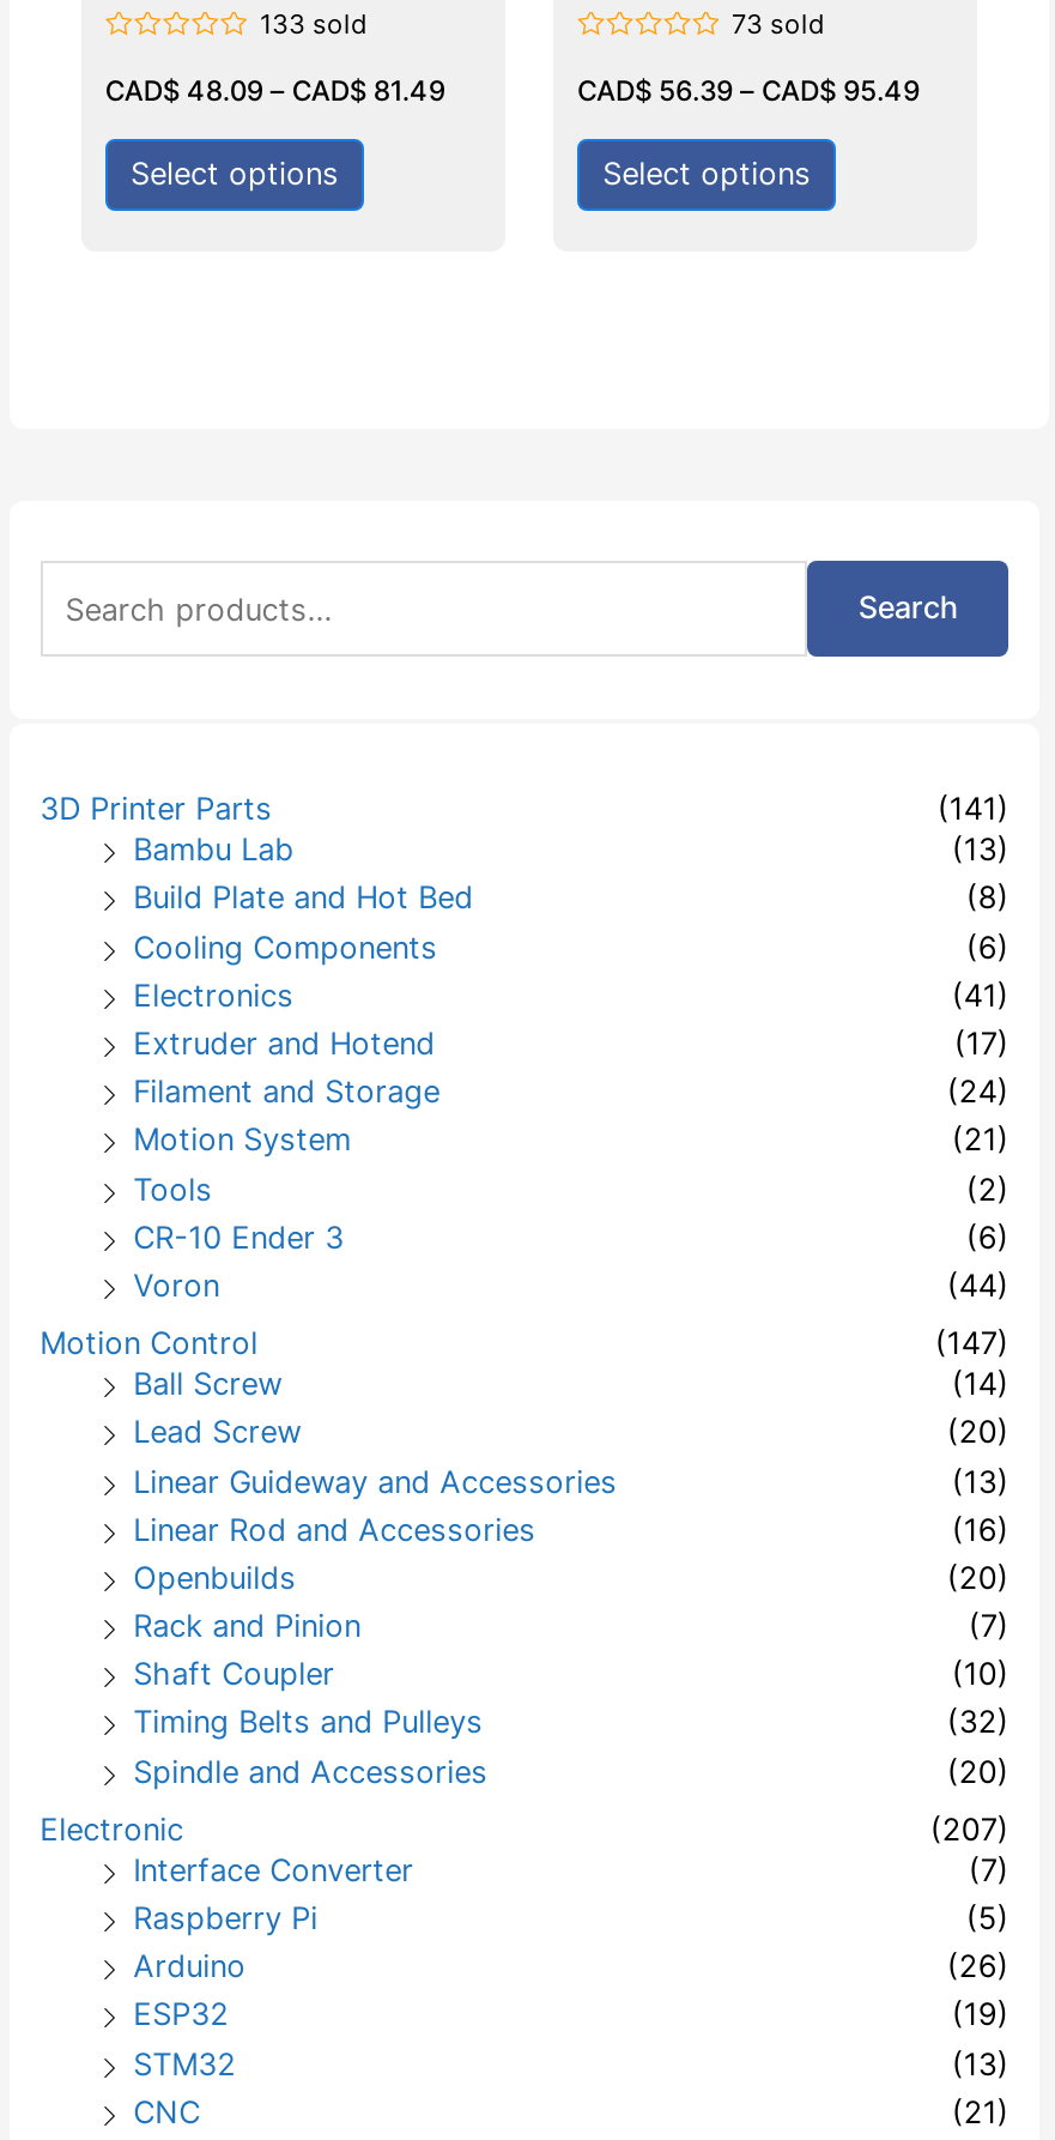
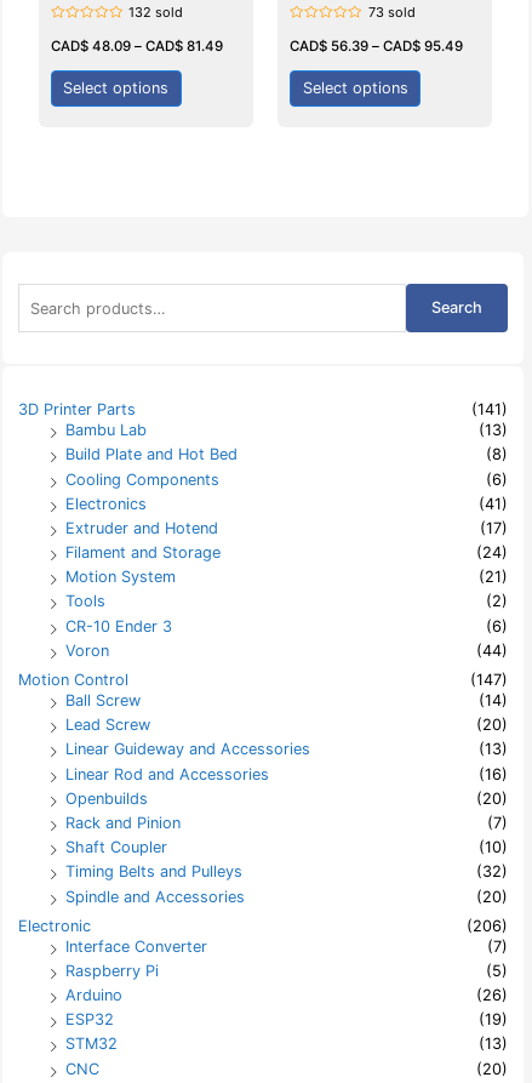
[260,7,367,41] 133 sold -> [129,4,183,21] 132 sold
[930,1811,1009,1847] (207) -> [467,916,508,935] (206)
[952,2094,1009,2130] (21) -> [477,1060,508,1078] (20)

